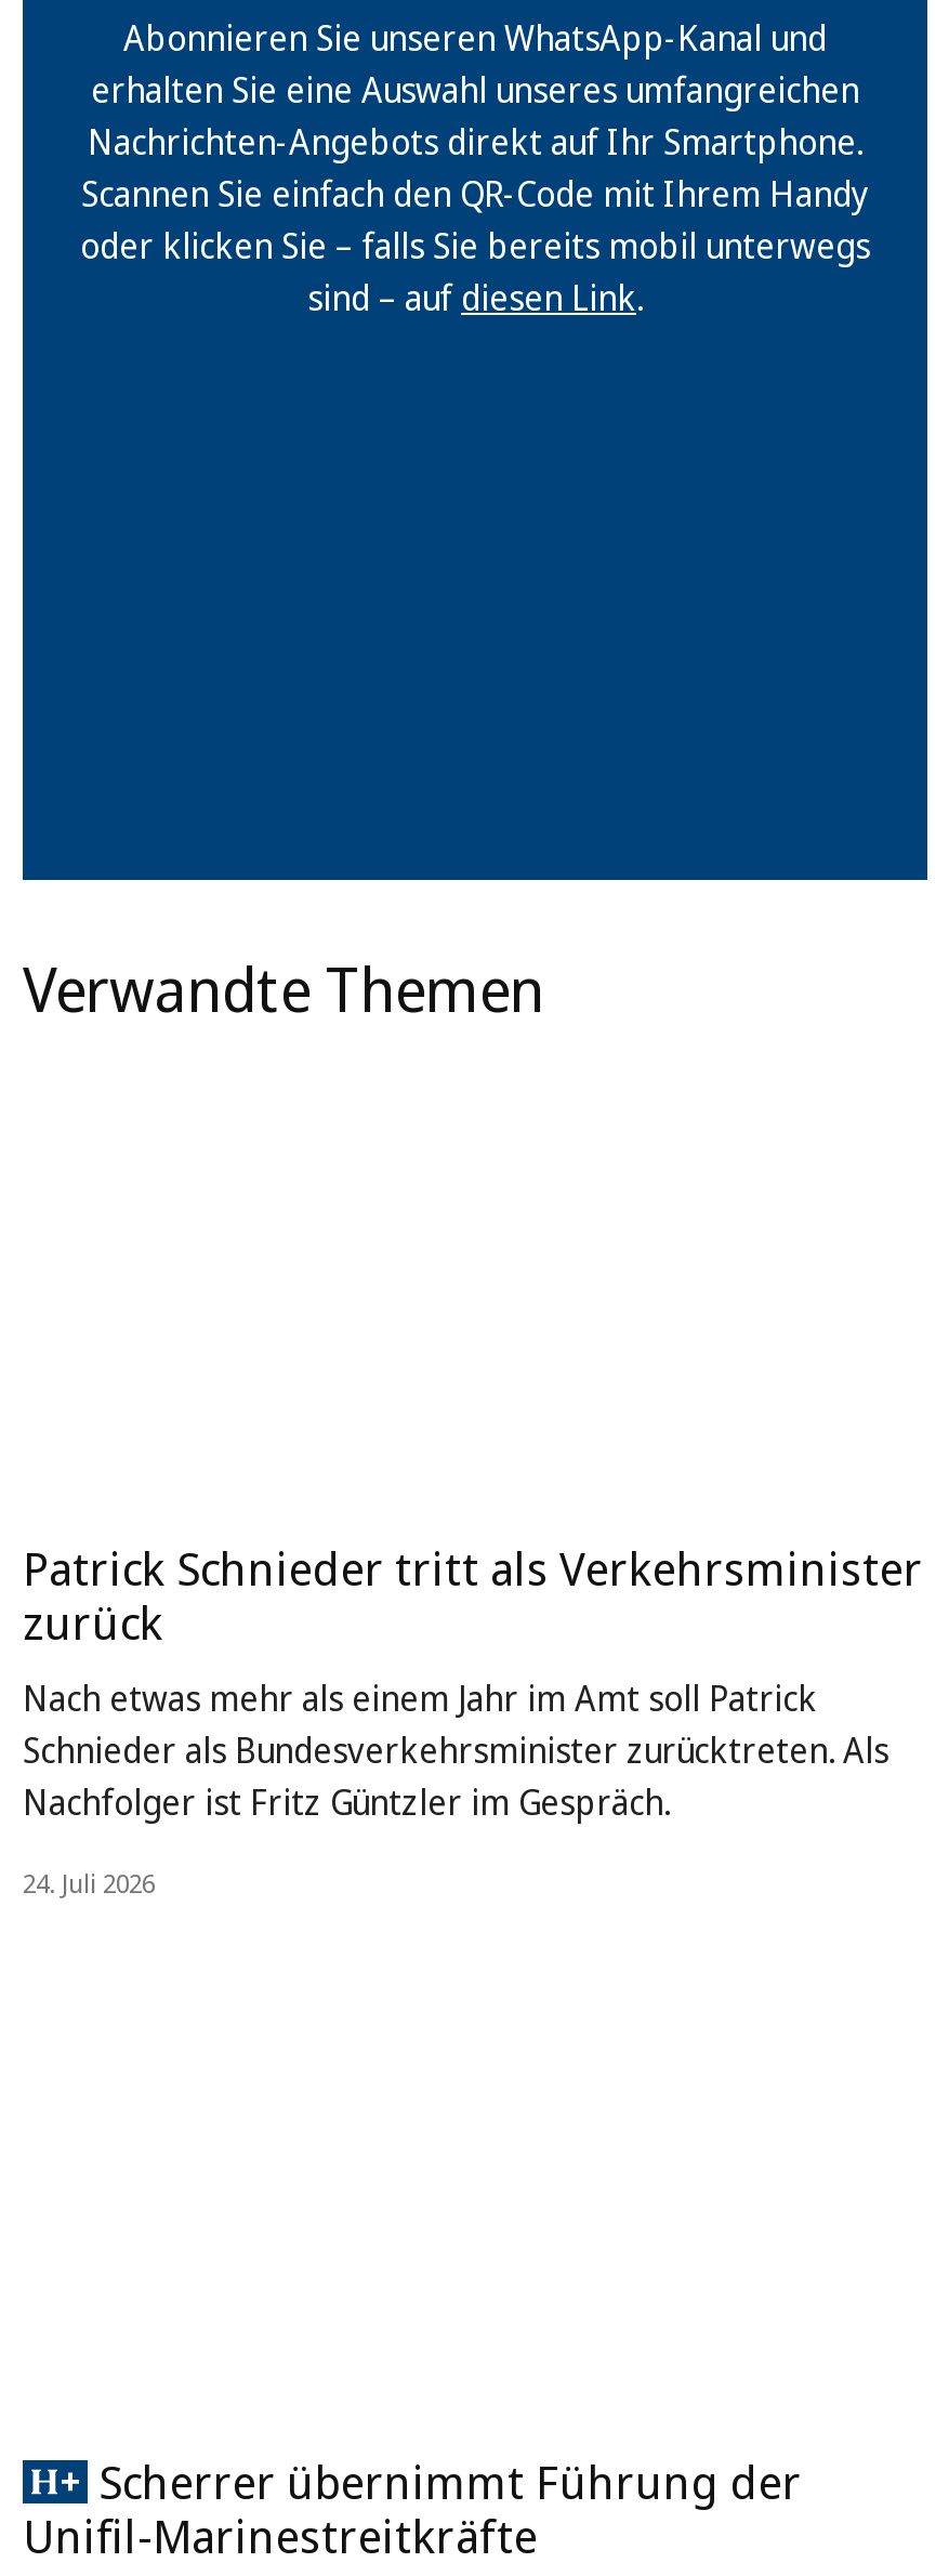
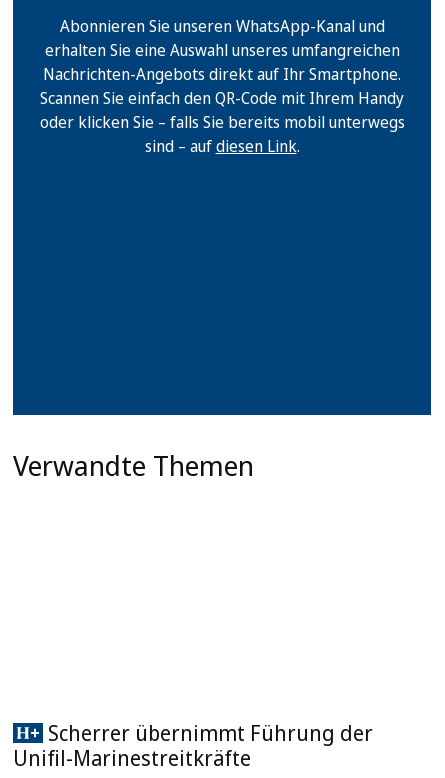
[23,1538,923,1901] Patrick Schnieder tritt als Verkehrsminister | zurück | Nach etwas mehr als einem Jahr im Amt soll Patrick | Schnieder als Bundesverkehrsminister zurücktreten. Als | Nachfolger ist Fritz Güntzler im Gespräch. | 24. Juli 2026 -> none

